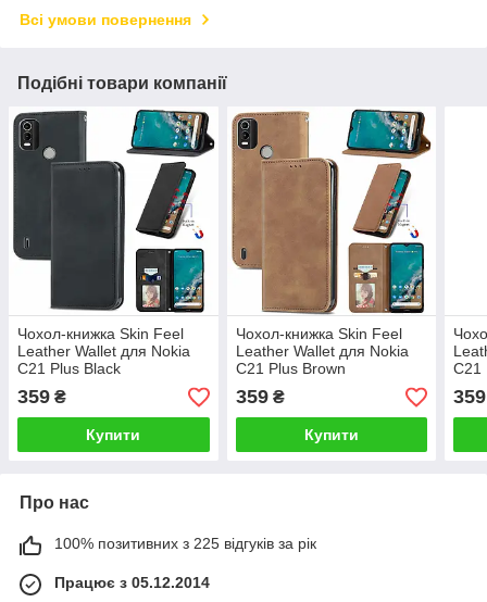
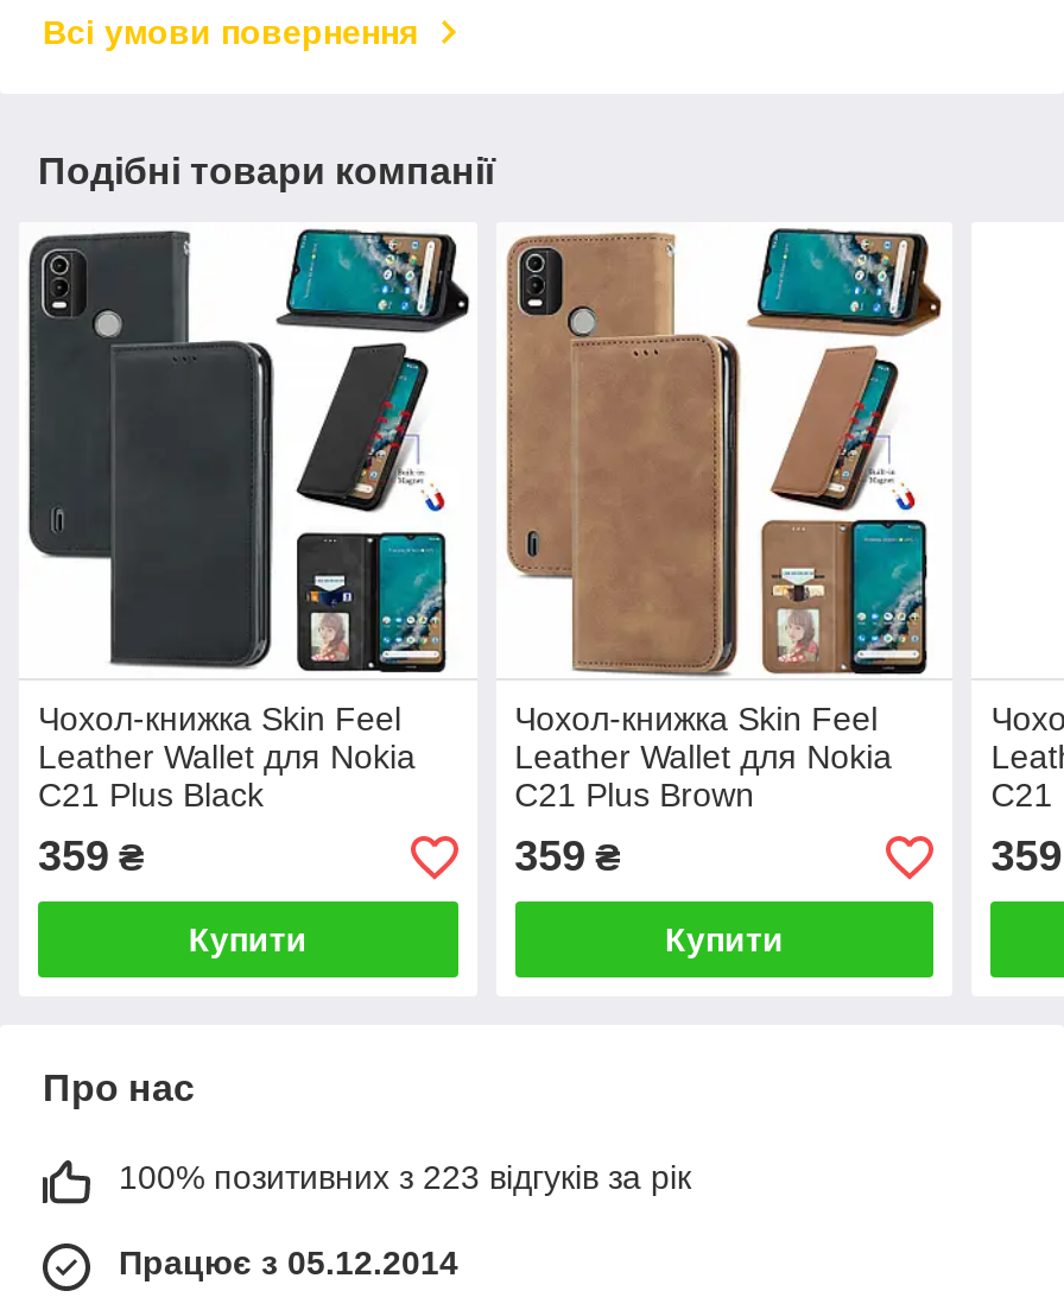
[54,535,316,552] 100% позитивних з 225 відгуків за рік -> [119,1159,691,1197] 100% позитивних з 223 відгуків за рік

